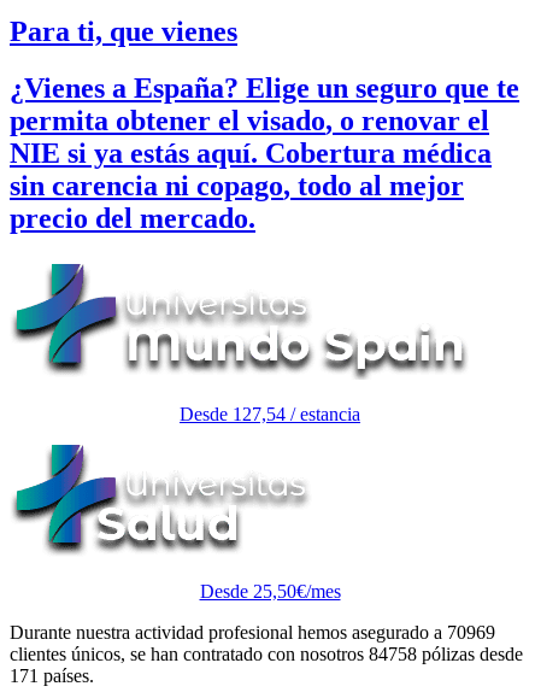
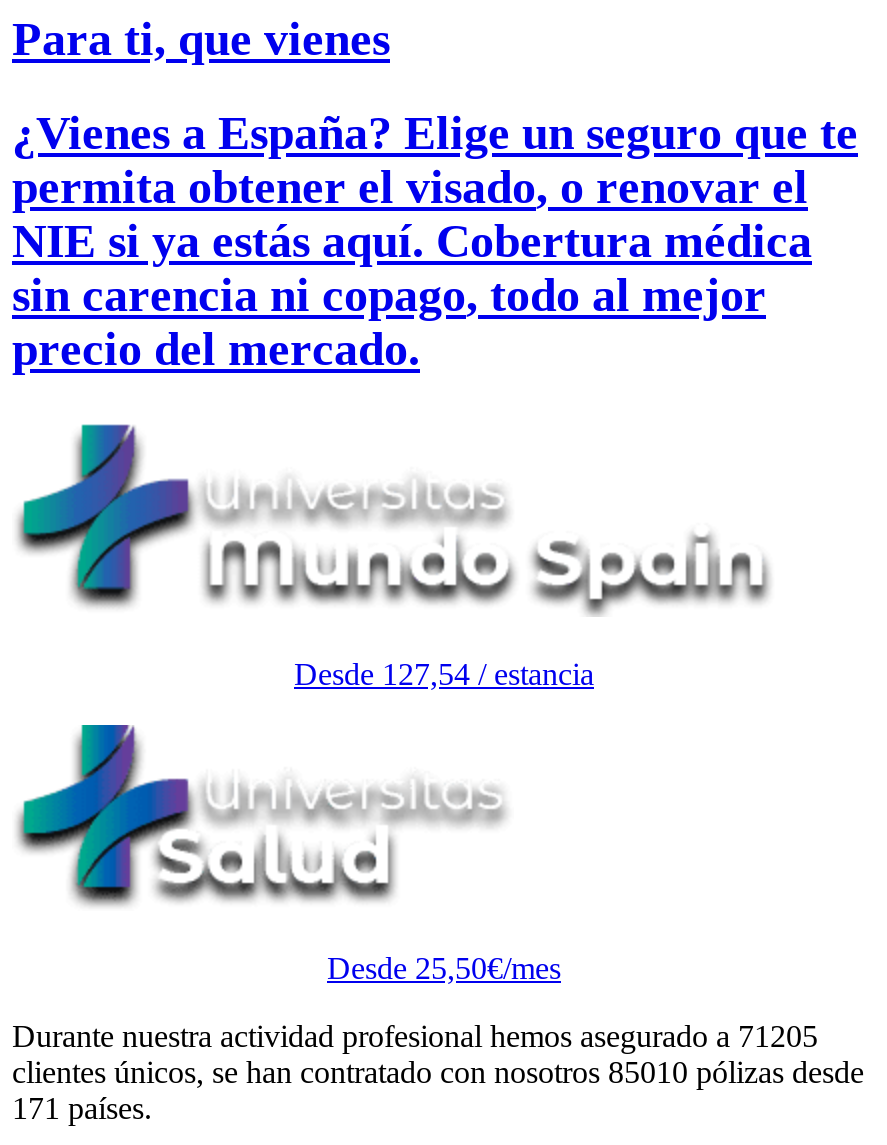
[10,622,495,642] Durante nuestra actividad profesional hemos asegurado a 70969 -> [12,1018,818,1052] Durante nuestra actividad profesional hemos asegurado a 71205
[10,643,523,664] clientes únicos, se han contratado con nosotros 84758 pólizas desde -> [12,1054,864,1088] clientes únicos, se han contratado con nosotros 85010 pólizas desde

